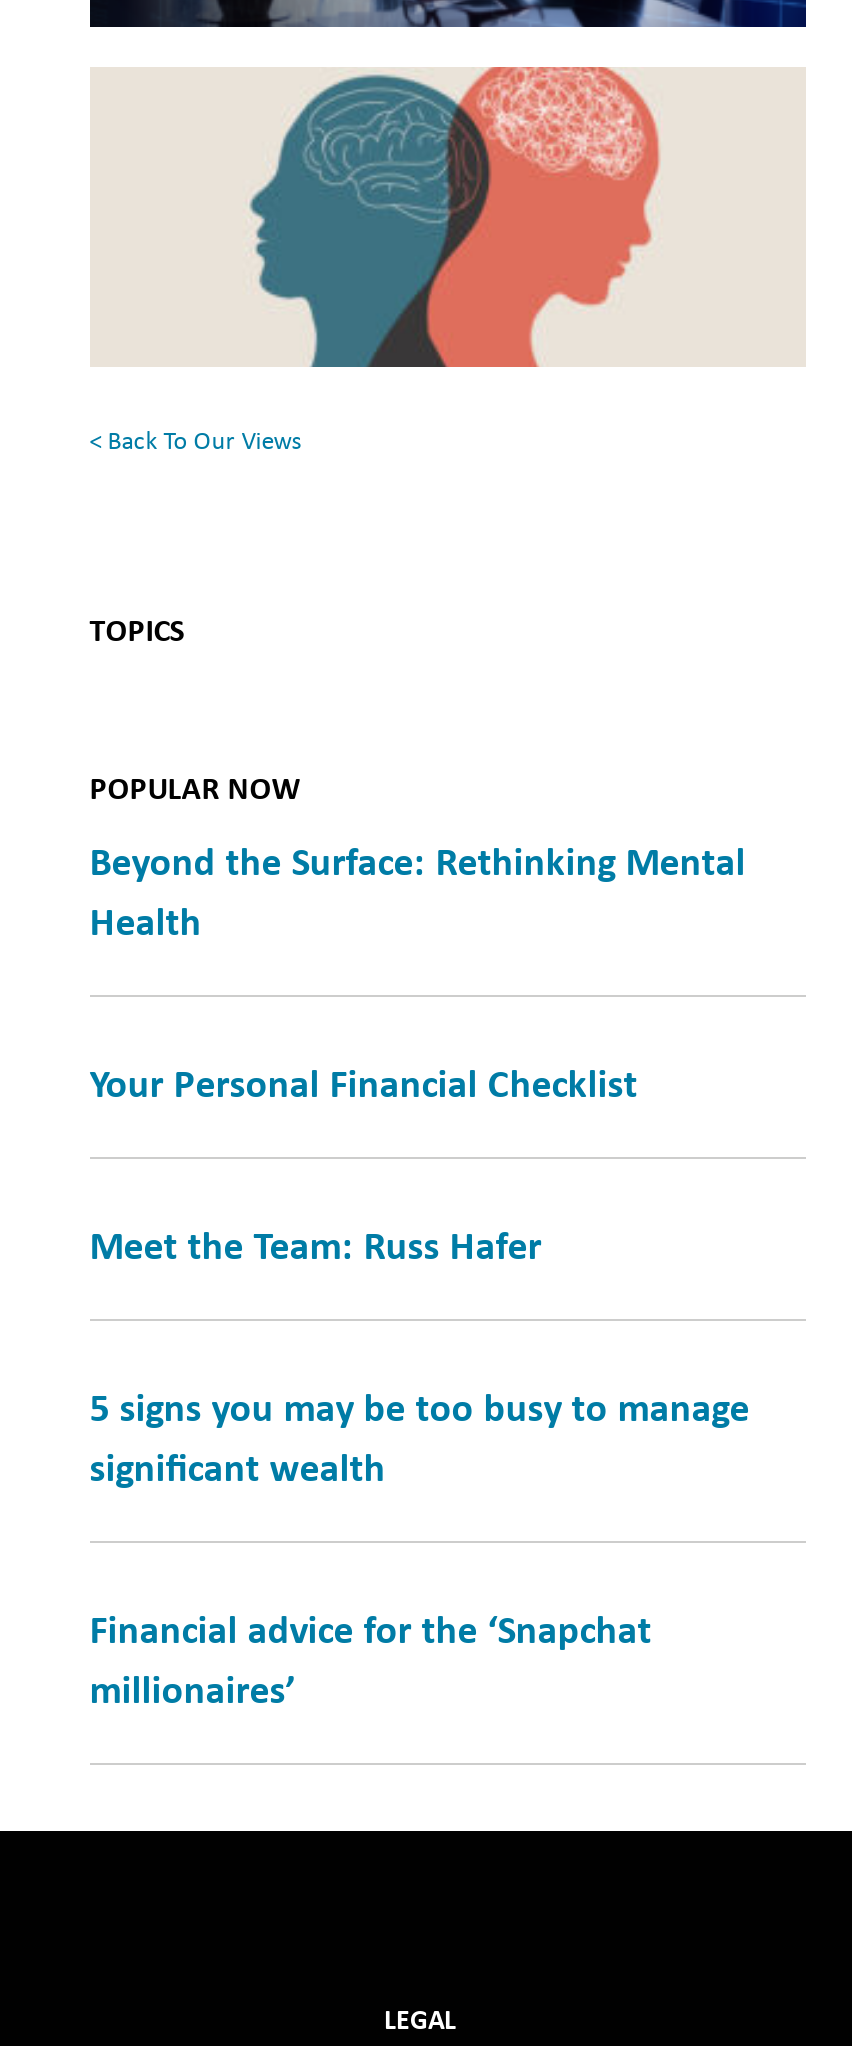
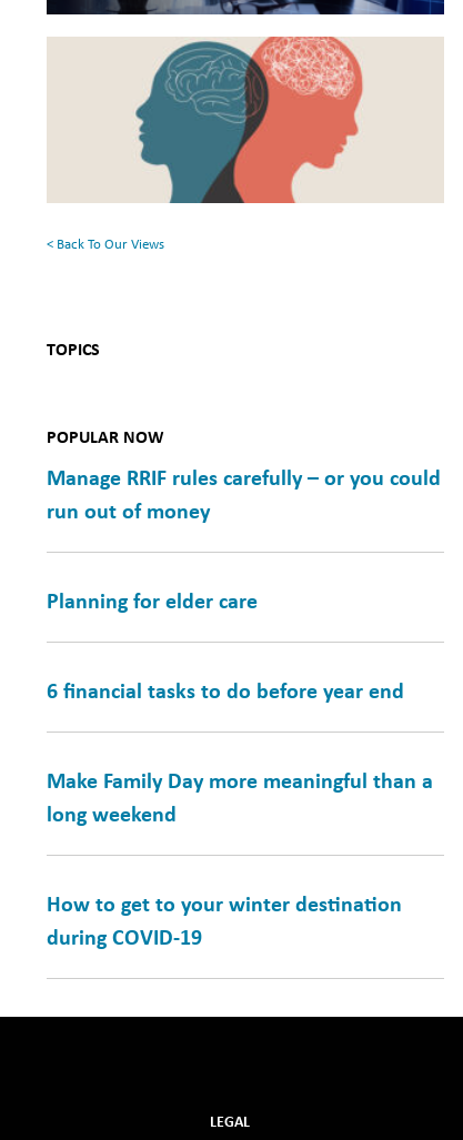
[90,845,746,885] Beyond the Surface: Rethinking Mental -> [46,469,441,491] Manage RRIF rules carefully – or you could
[90,905,202,945] Health -> [46,502,210,524] run out of money
[90,1067,638,1107] Your Personal Financial Checklist -> [46,592,257,614] Planning for elder care
[90,1229,542,1269] Meet the Team: Russ Hafer -> [46,682,404,704] 6 financial tasks to do before year end
[90,1391,750,1431] 5 signs you may be too busy to manage -> [46,772,433,794] Make Family Day more meaningful than a
[90,1451,386,1491] significant wealth -> [46,805,176,827] long weekend
[90,1613,652,1653] Financial advice for the ‘Snapchat -> [46,895,402,917] How to get to your winter destination
[90,1673,296,1713] millionaires’ -> [46,928,202,951] during COVID-19

